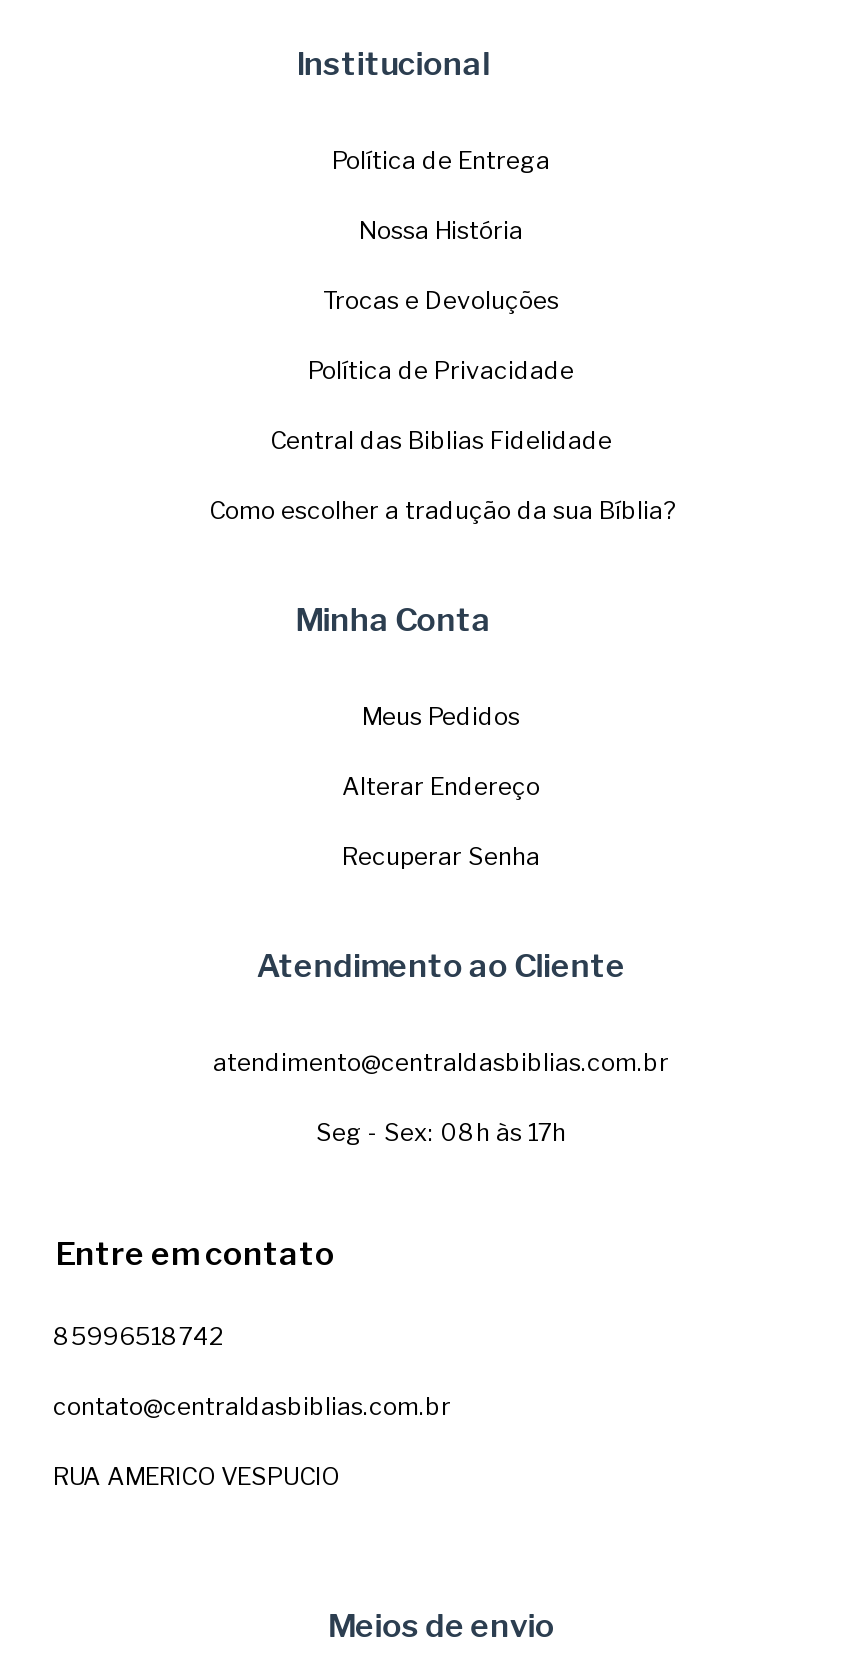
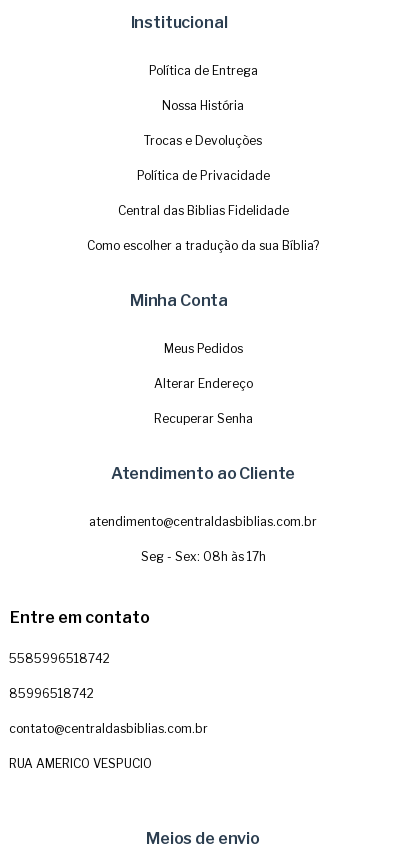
none -> [9,651,110,666] 5585996518742

